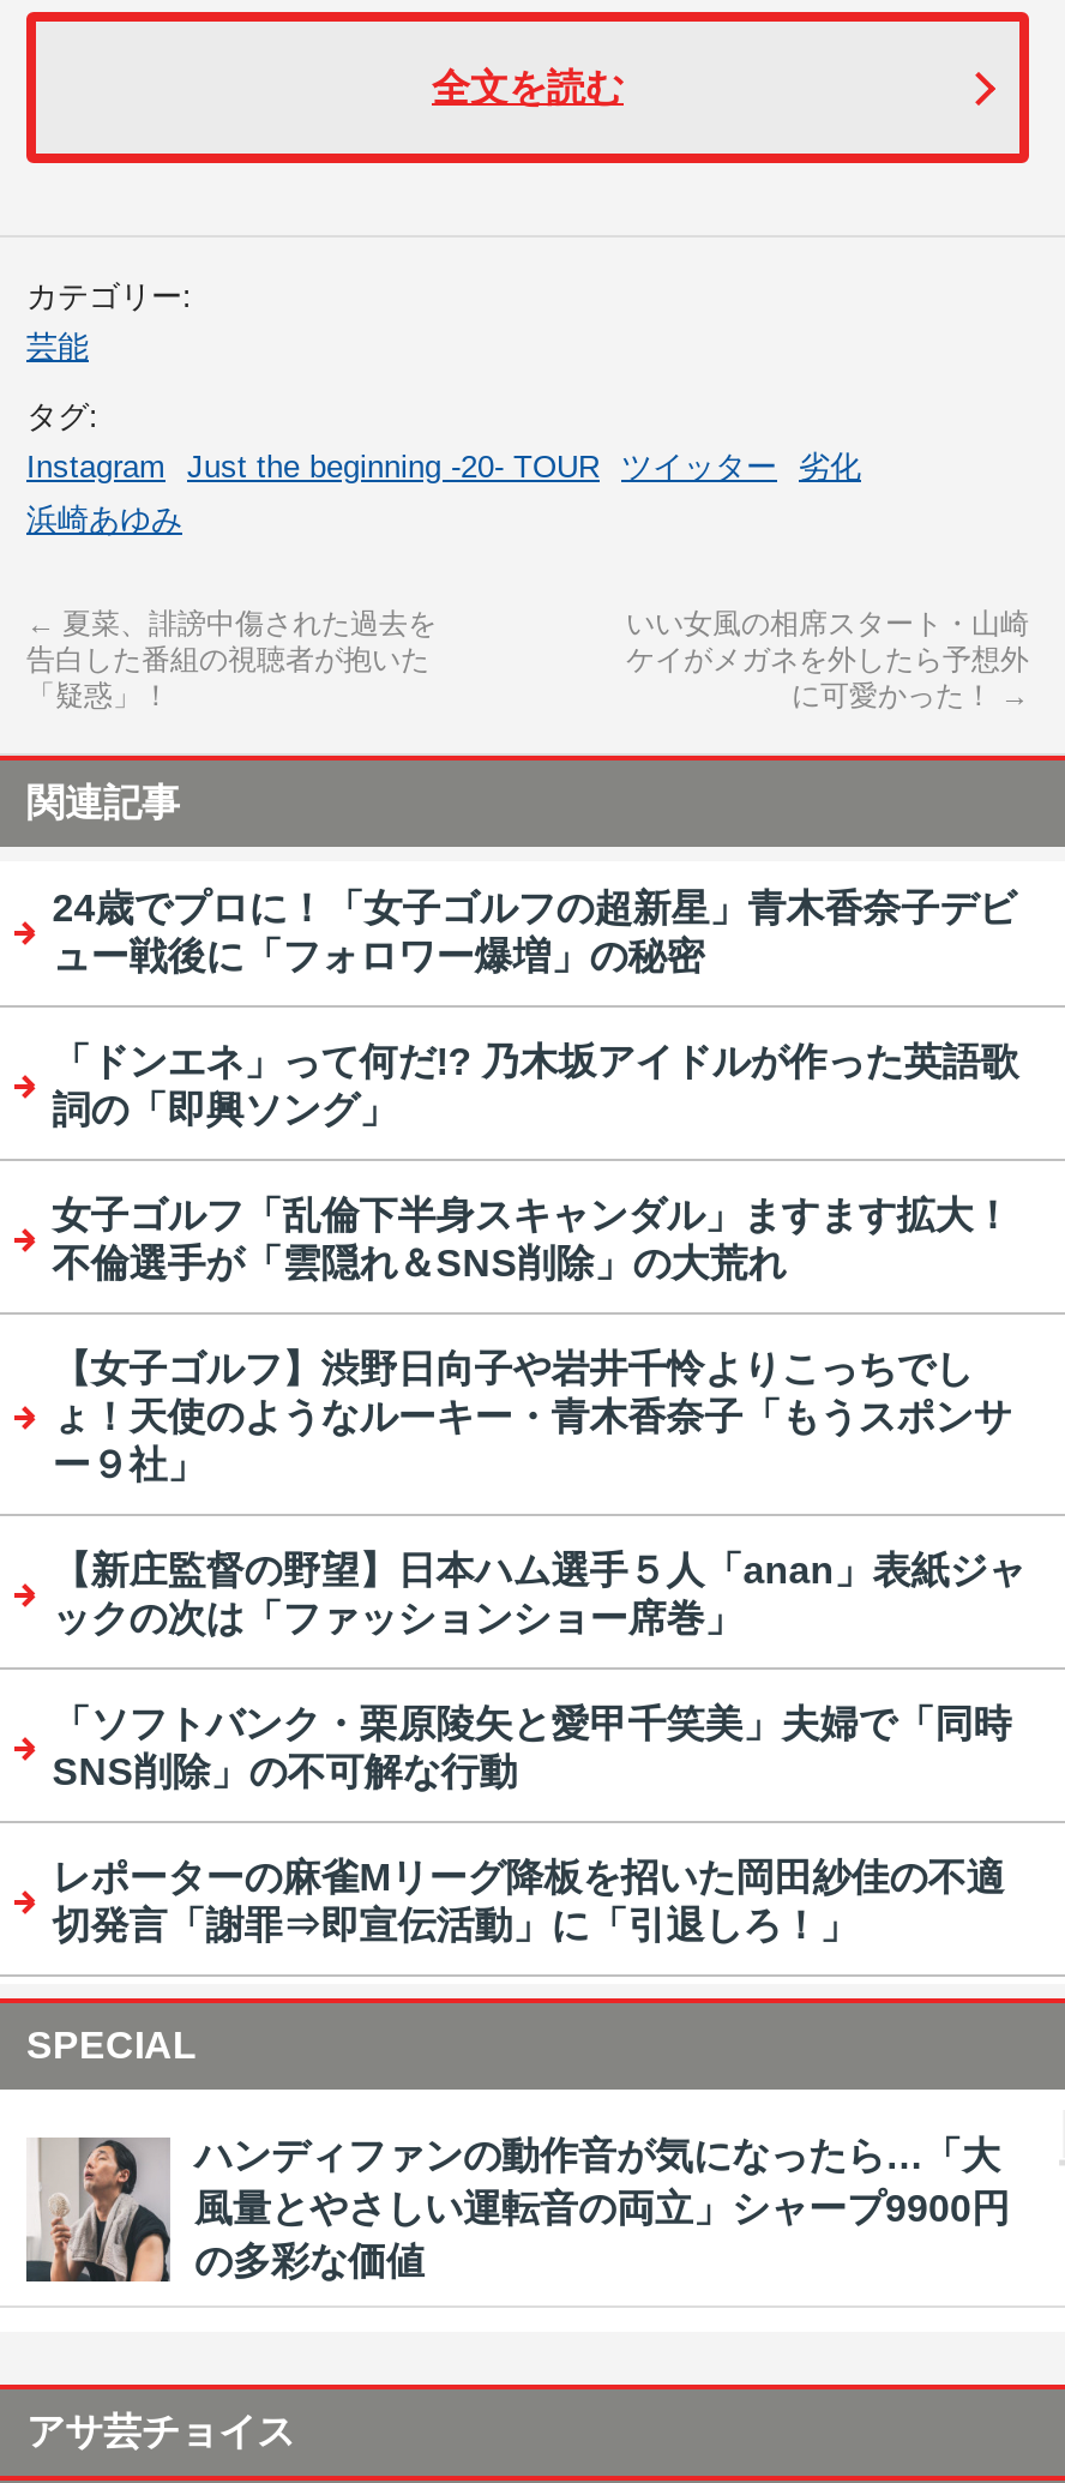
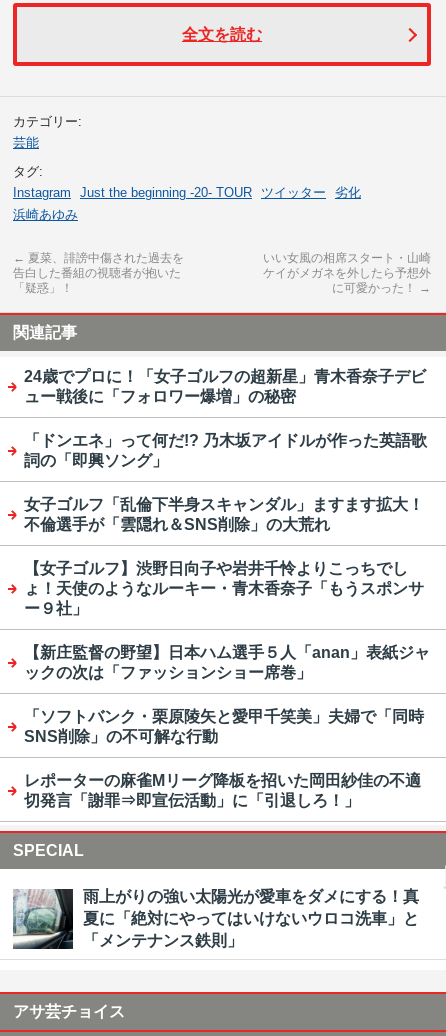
[24,2135,1010,2284] [image] | ハンディファンの動作音が気になったら…「大 | 風量とやさしい運転音の両立」シャープ9900円 | の多彩な価値 -> [12,888,419,950] [image] | 雨上がりの強い太陽光が愛車をダメにする！真 | 夏に「絶対にやってはいけないウロコ洗車」と | 「メンテナンス鉄則」

